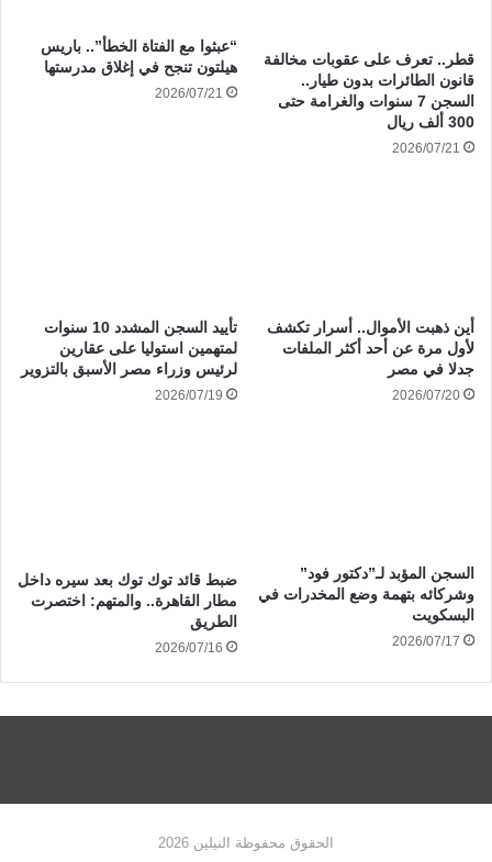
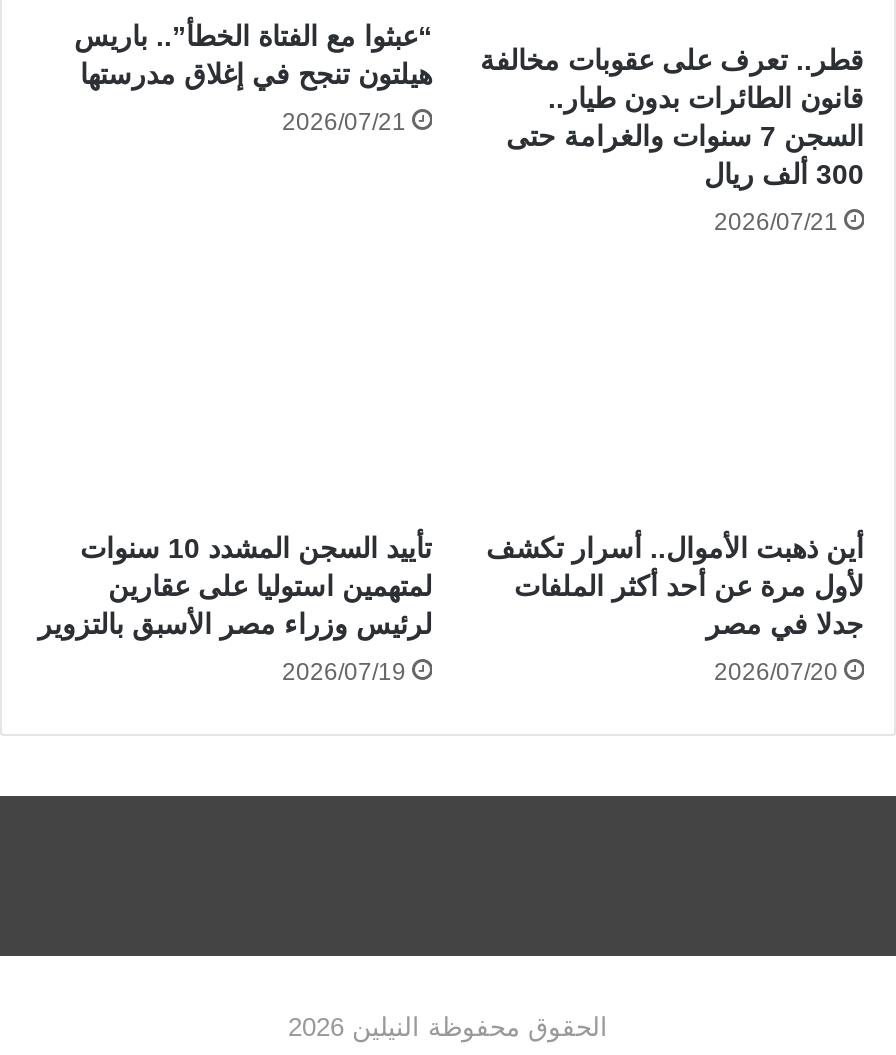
[18,571,237,655] ضبط قائد توك توك بعد سيره داخل | مطار القاهرة.. والمتهم: اختصرت | الطريق | 2026/07/16 -> none
[258,565,474,649] السجن المؤبد لـ”دكتور فود” | وشركائه بتهمة وضع المخدرات في | البسكويت | 2026/07/17 -> none

